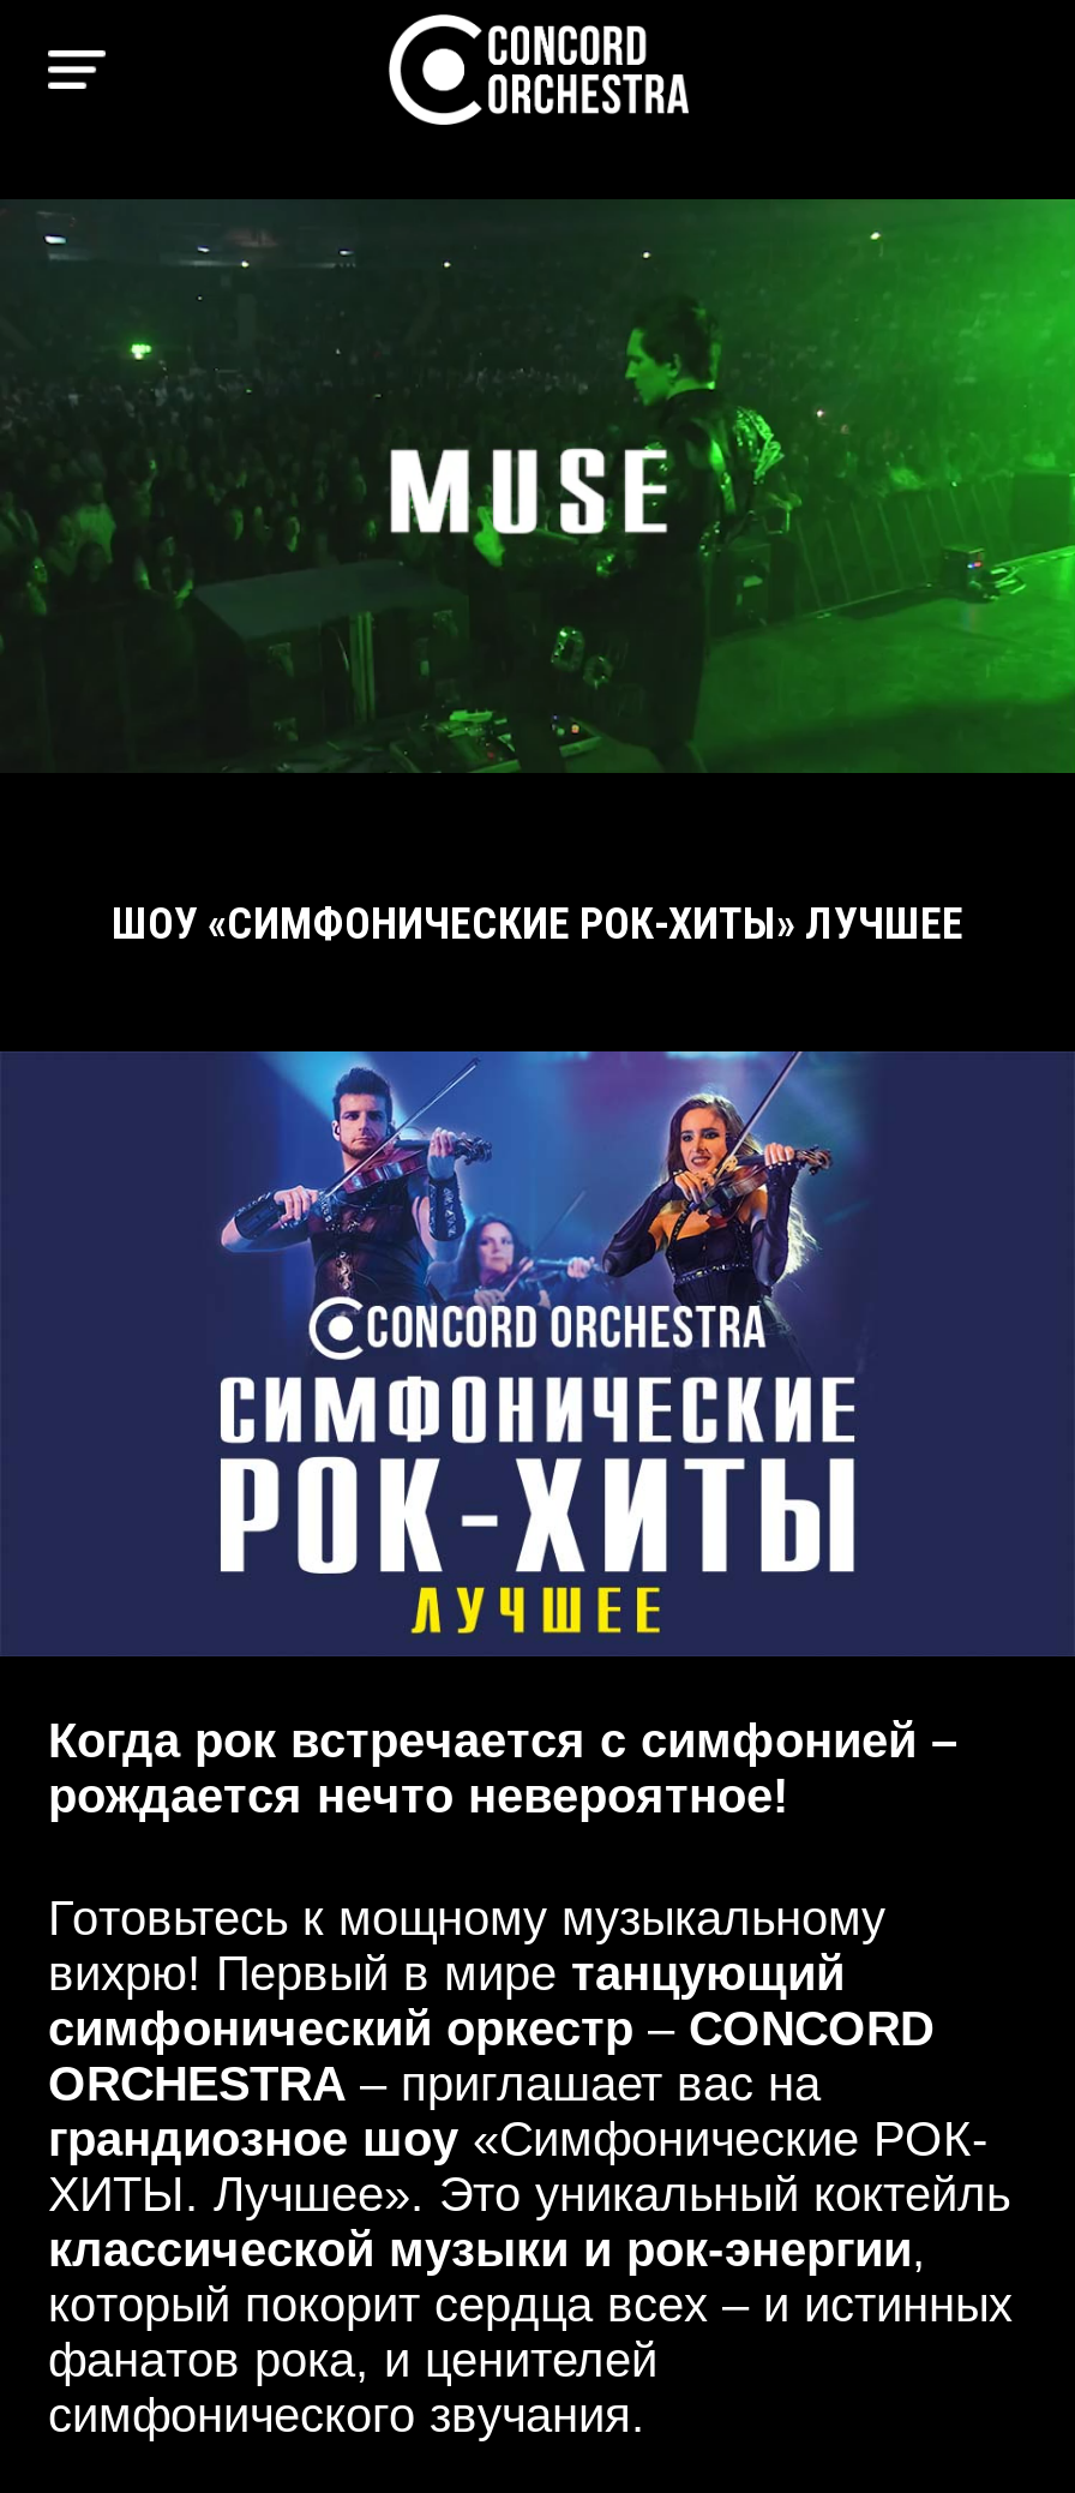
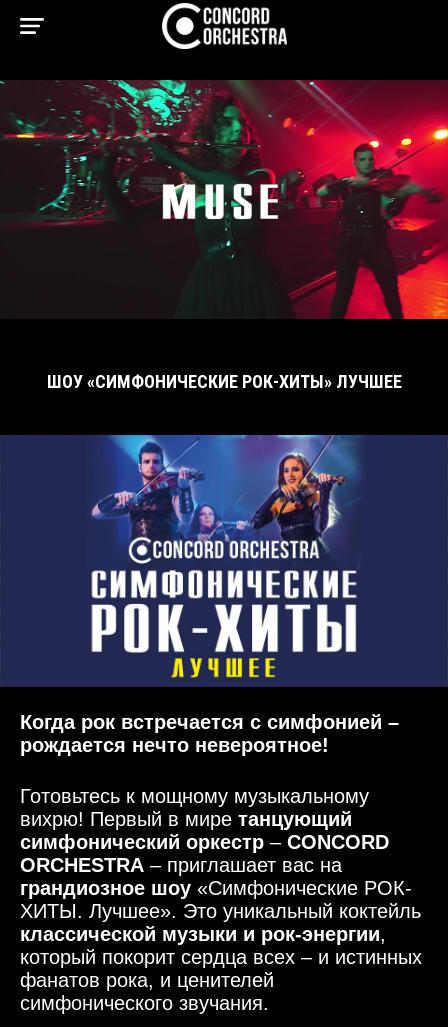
[7,197,1068,773] [image] -> [3,79,445,320] [image]

